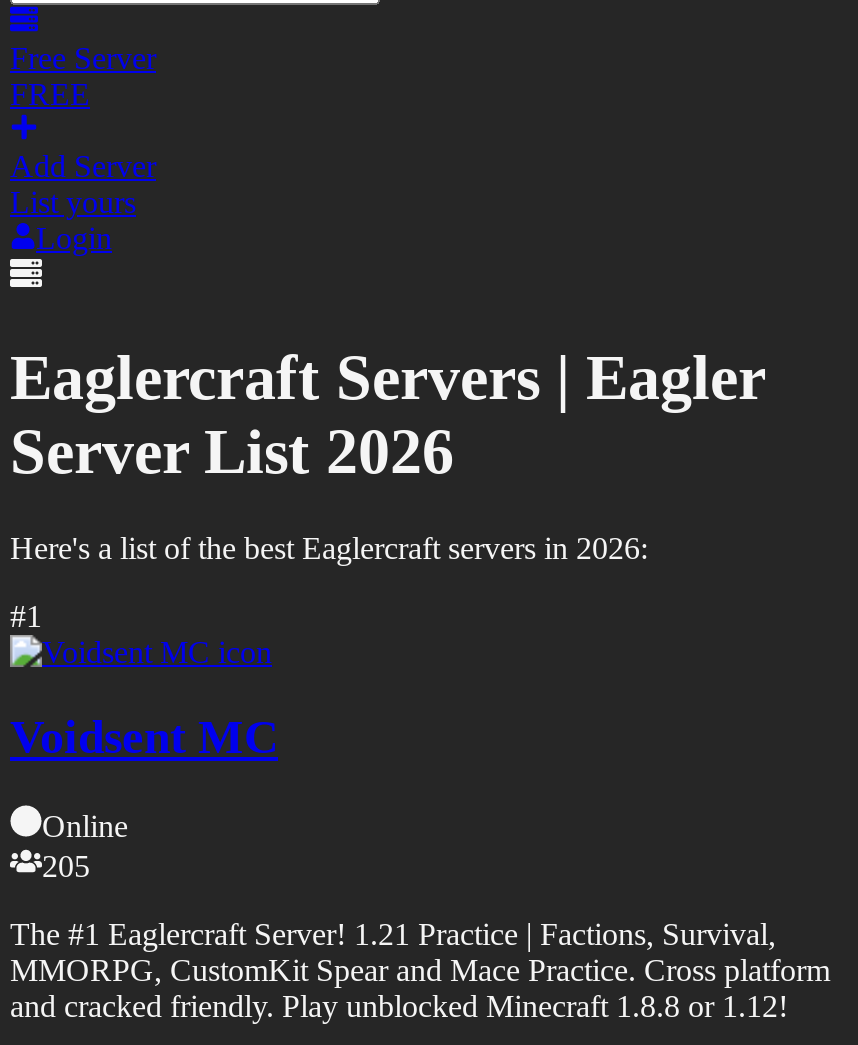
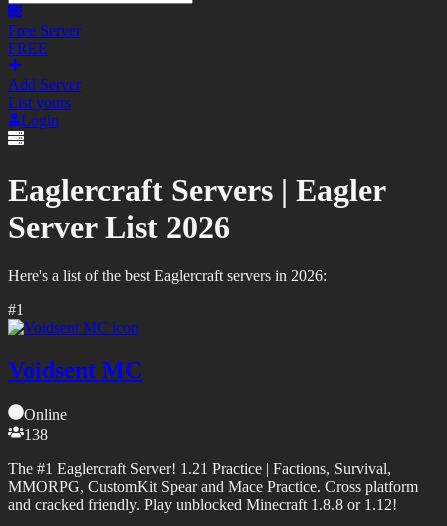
[42,849,90,883] 205 -> [24,426,48,443] 138

